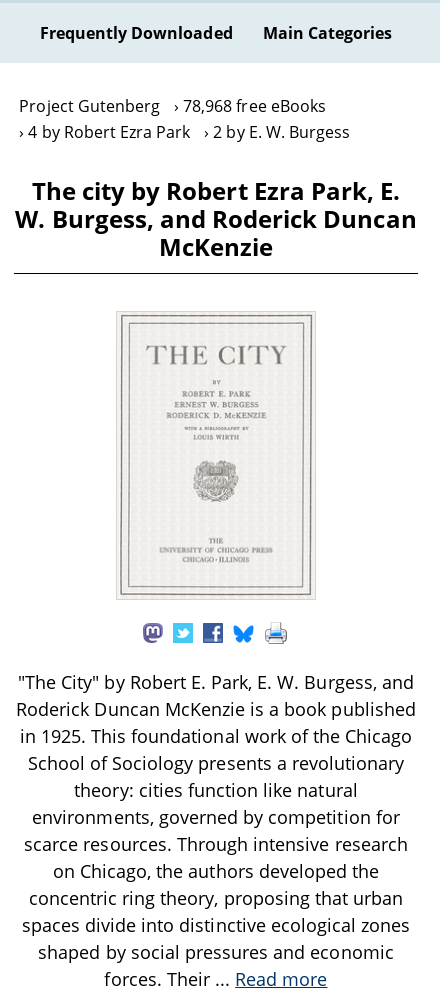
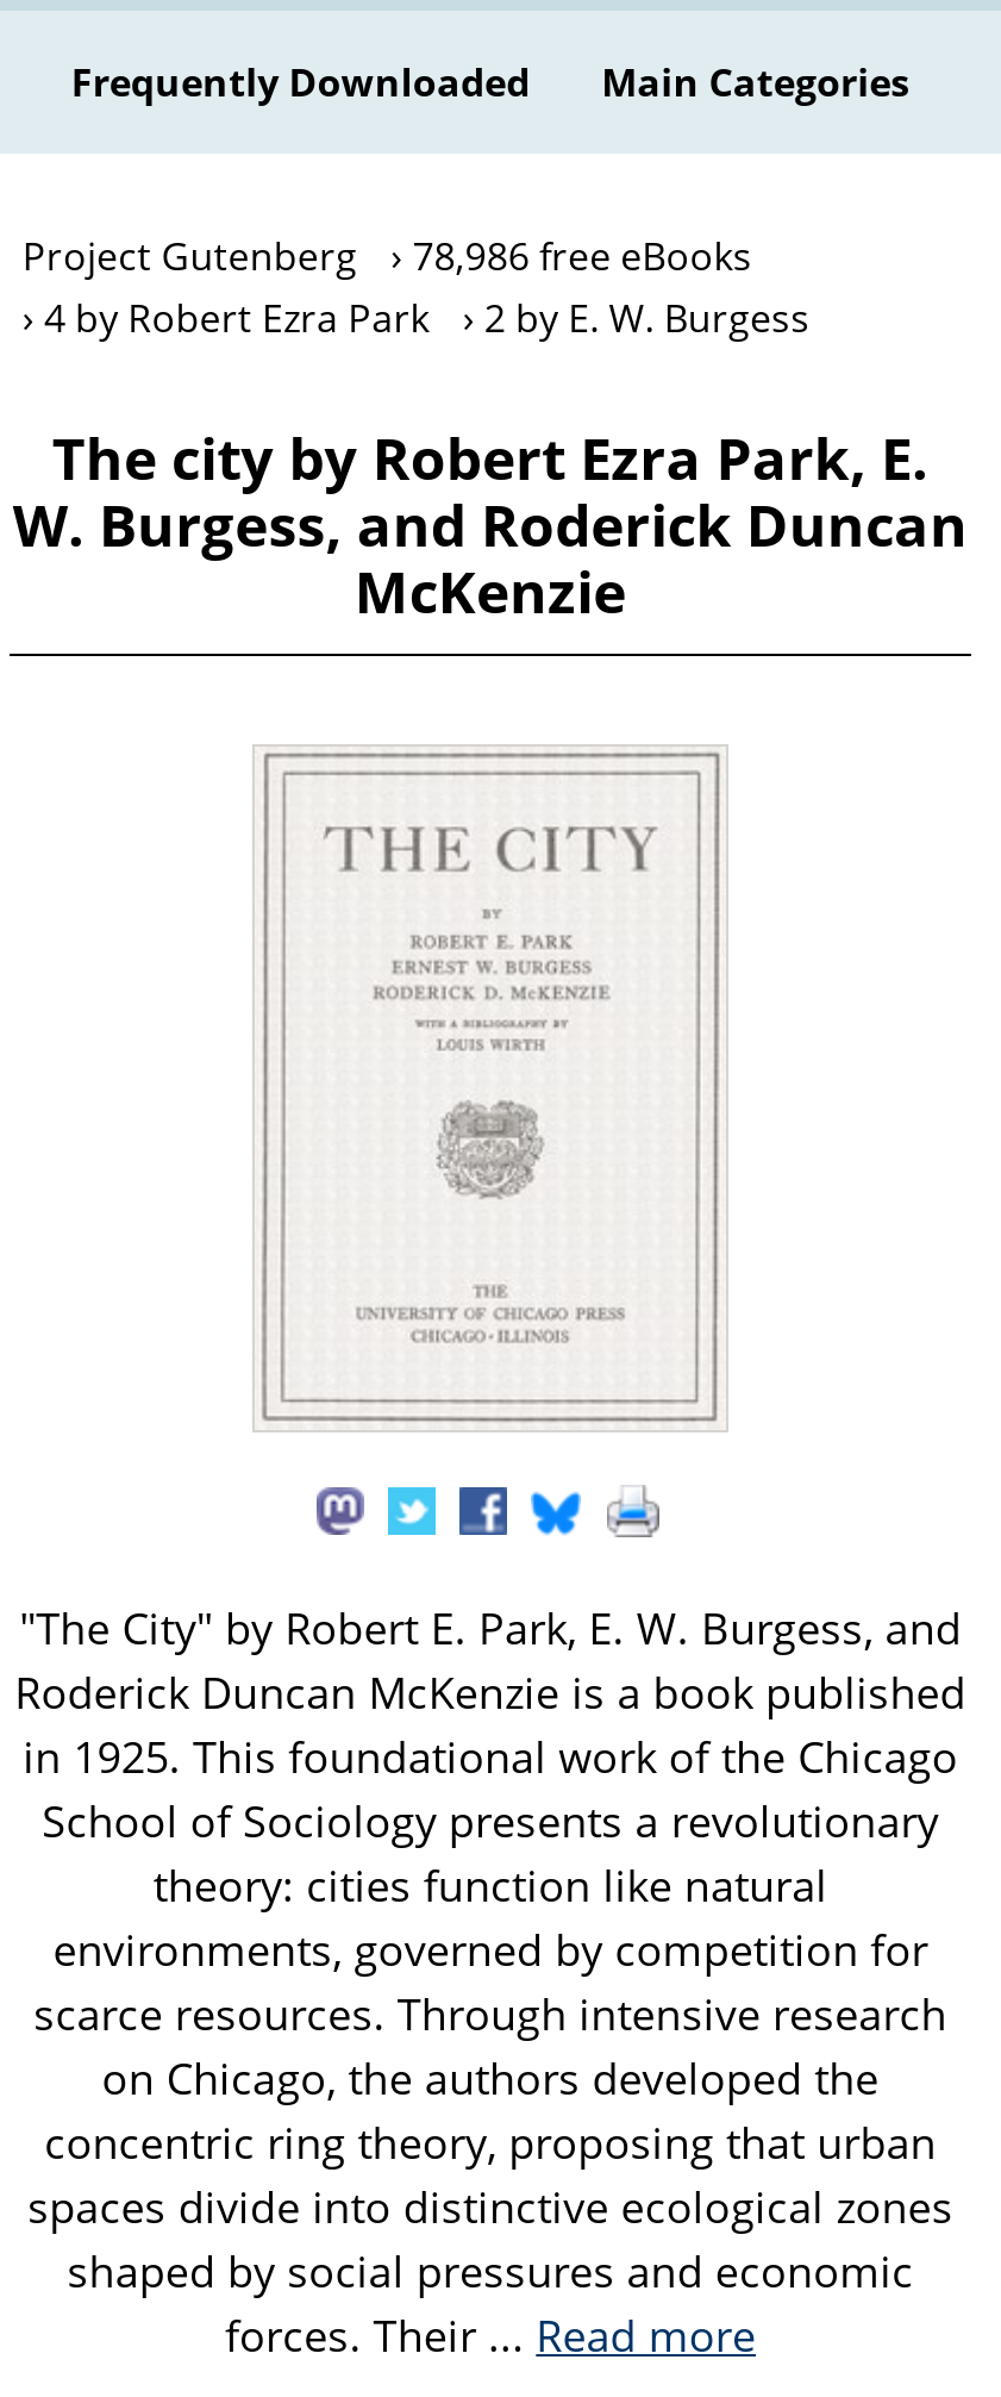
[19,95,326,117] Project Gutenberg 78,968 free eBooks -> [22,230,752,282] Project Gutenberg 78,986 free eBooks

